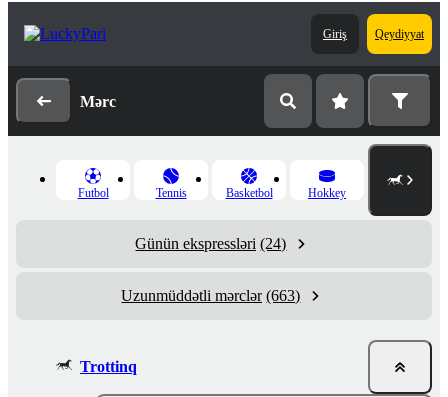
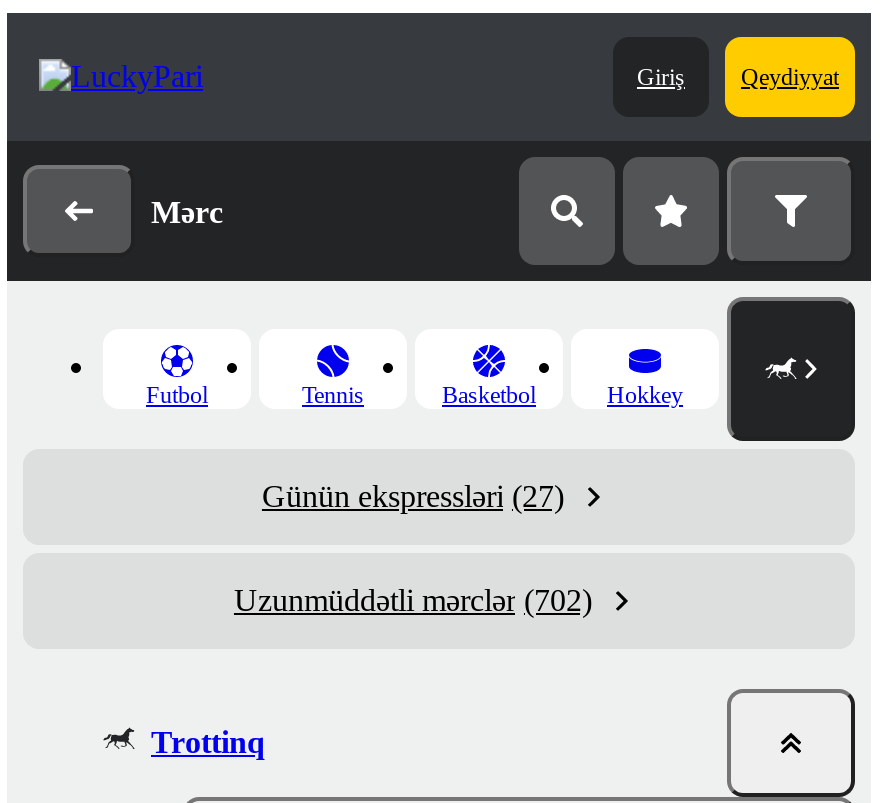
[135,235,286,252] Günün ekspressləri (24) -> [262,479,564,513] Günün ekspressləri (27)
[121,287,300,304] Uzunmüddətli mərclər (663) -> [234,583,592,617] Uzunmüddətli mərclər (702)

